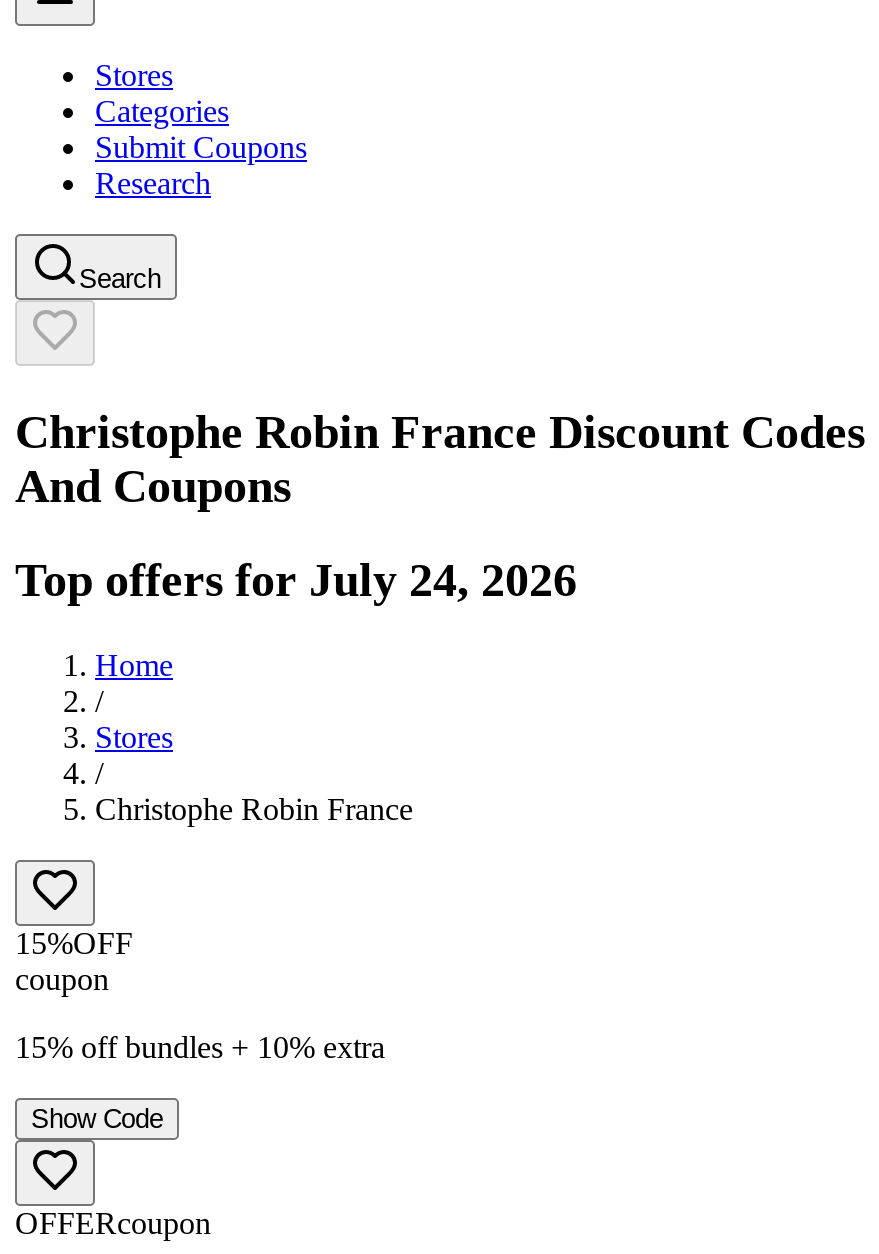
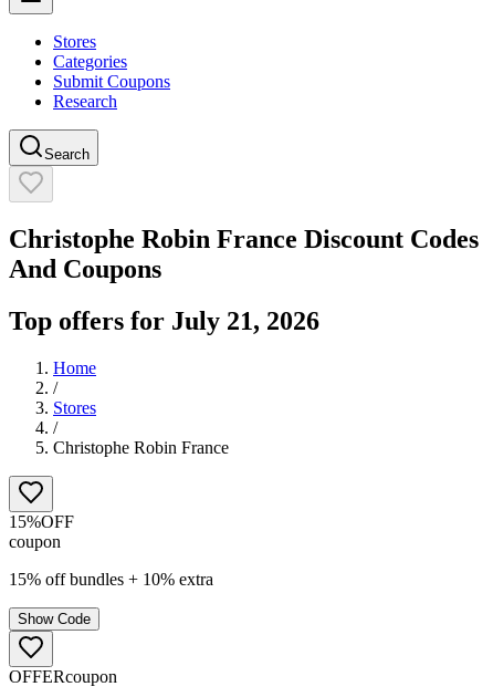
[15,554,577,606] Top offers for July 24, 2026 -> [9,306,319,335] Top offers for July 21, 2026

